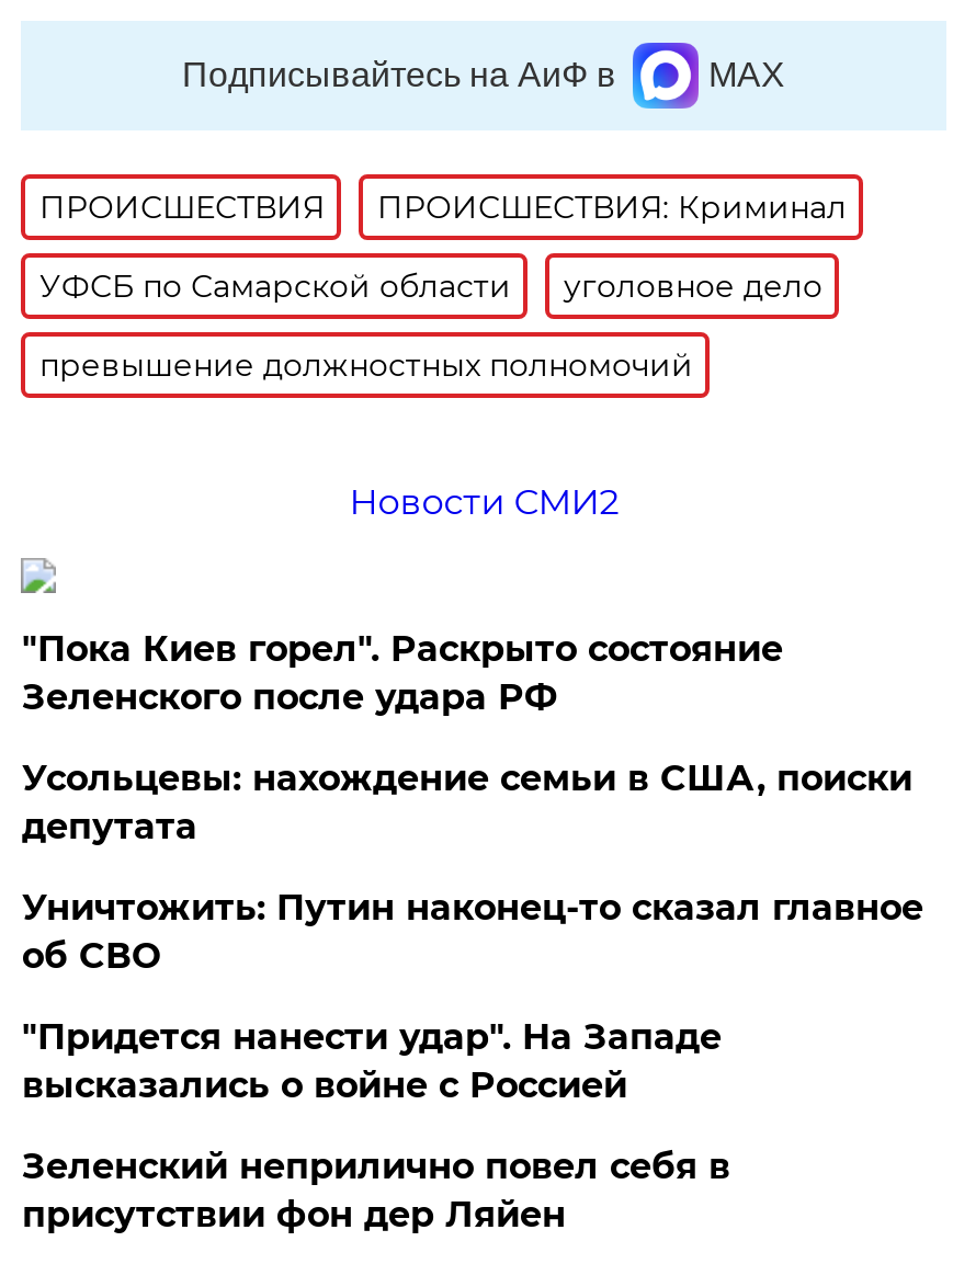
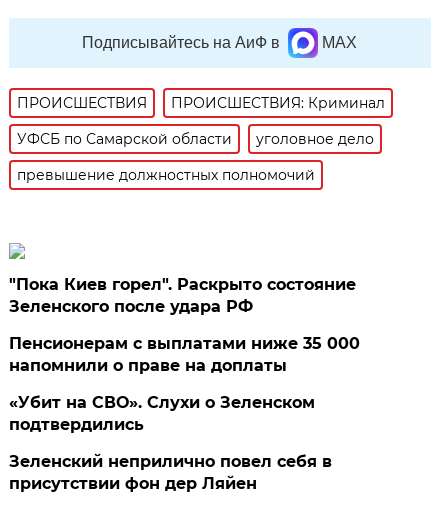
[349,481,619,523] Новости СМИ2 -> none
[22,758,923,1106] Усольцевы: нахождение семьи в США, поиски | депутата | Уничтожить: Путин наконец-то сказал главное | об СВО | "Придется нанести удар". На Западе | высказались о войне с Россией -> [9,334,360,434] Пенсионерам с выплатами ниже 35 000 | напомнили о праве на доплаты | «Убит на СВО». Слухи о Зеленском | подтвердились

